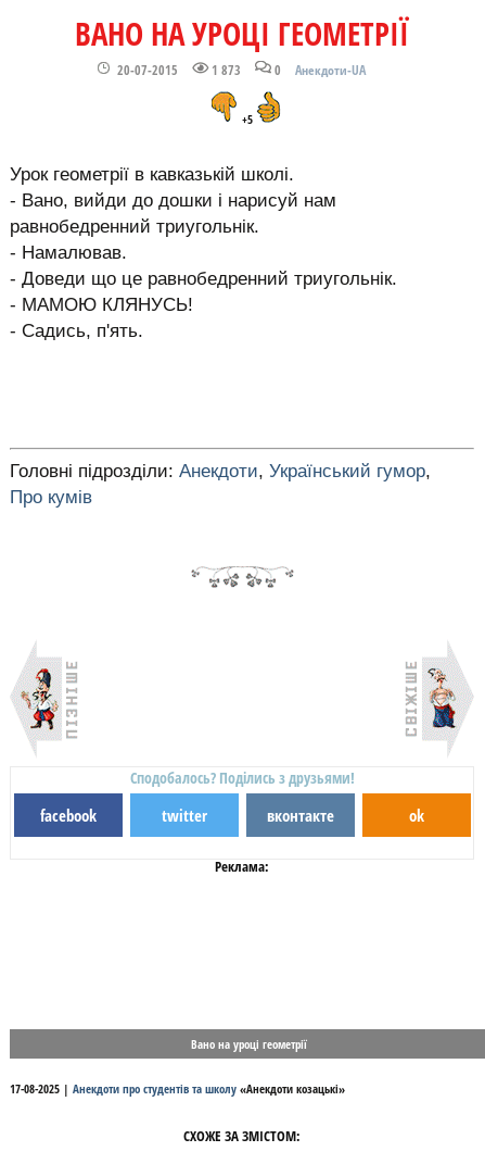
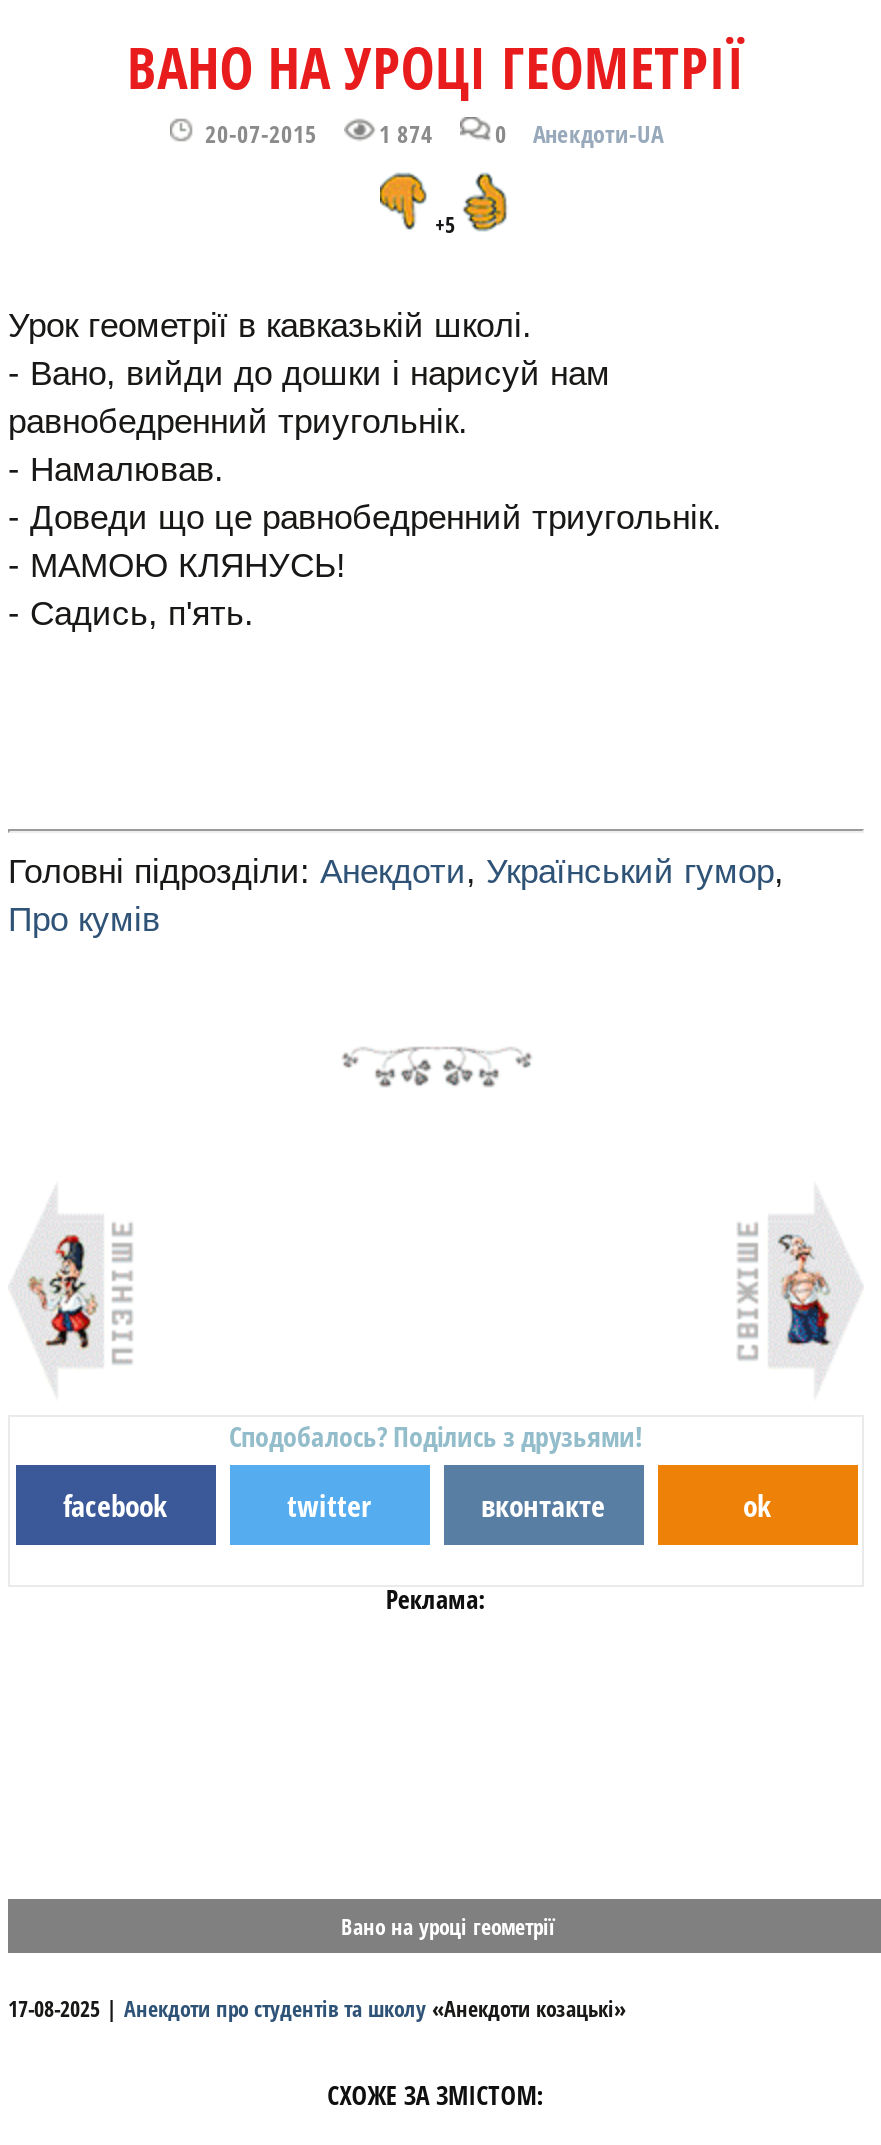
[211,61,240,79] 1 873 -> [379,117,433,151] 1 874

